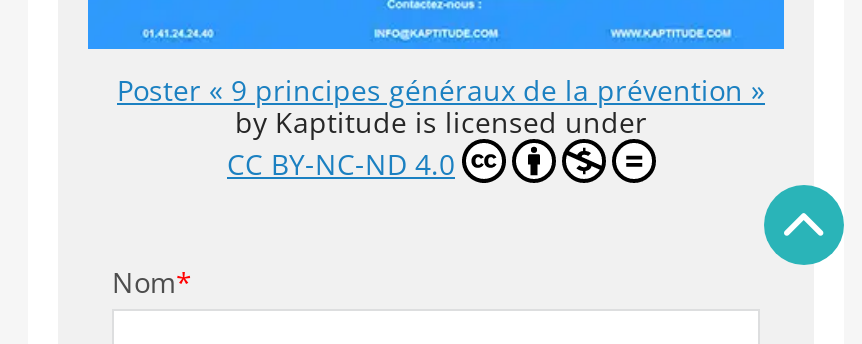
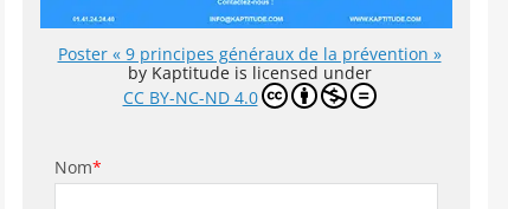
[762,182,846,268] [image] -> none

